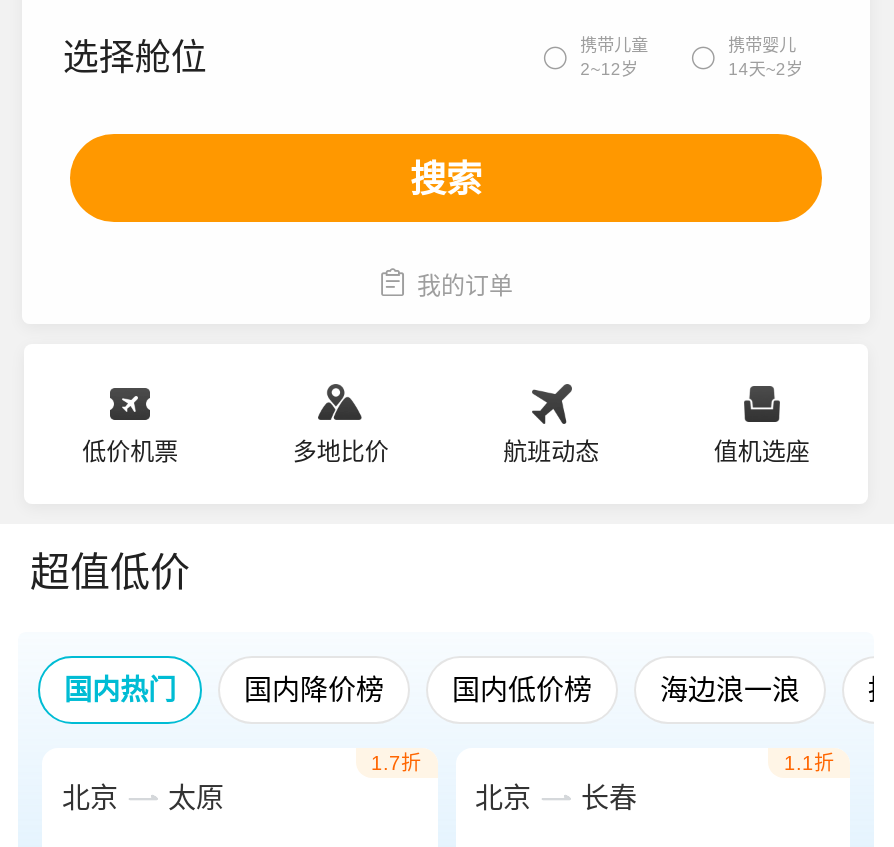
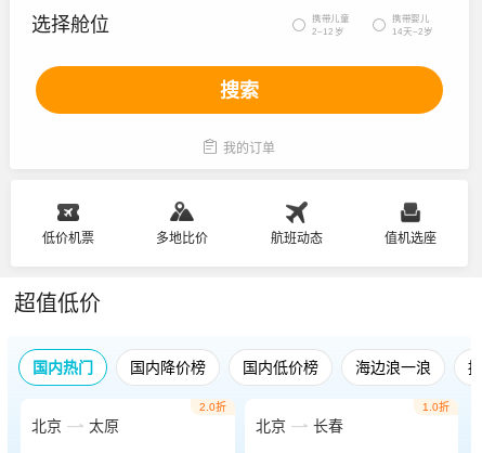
[371,752,421,774] 1.7折 -> [199,401,226,413] 2.0折
[784,752,834,774] 1.1折 -> [422,401,450,413] 1.0折

